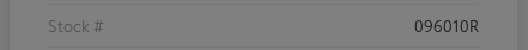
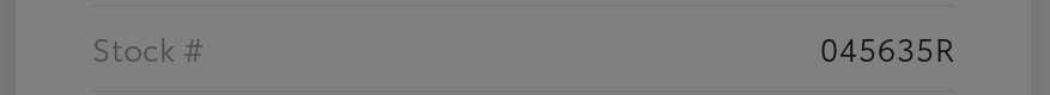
[414,15,479,36] 096010R -> [820,25,954,68] 045635R

